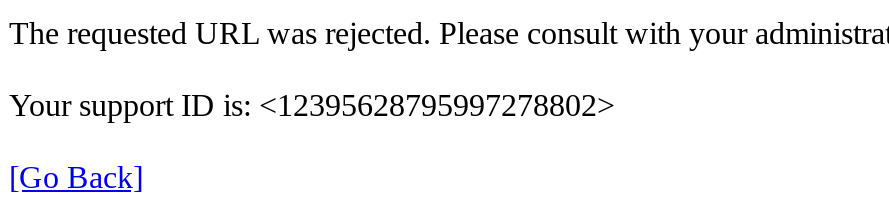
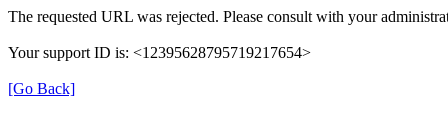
[9,88,615,122] Your support ID is: <12395628795997278802> -> [8,44,311,61] Your support ID is: <12395628795719217654>

